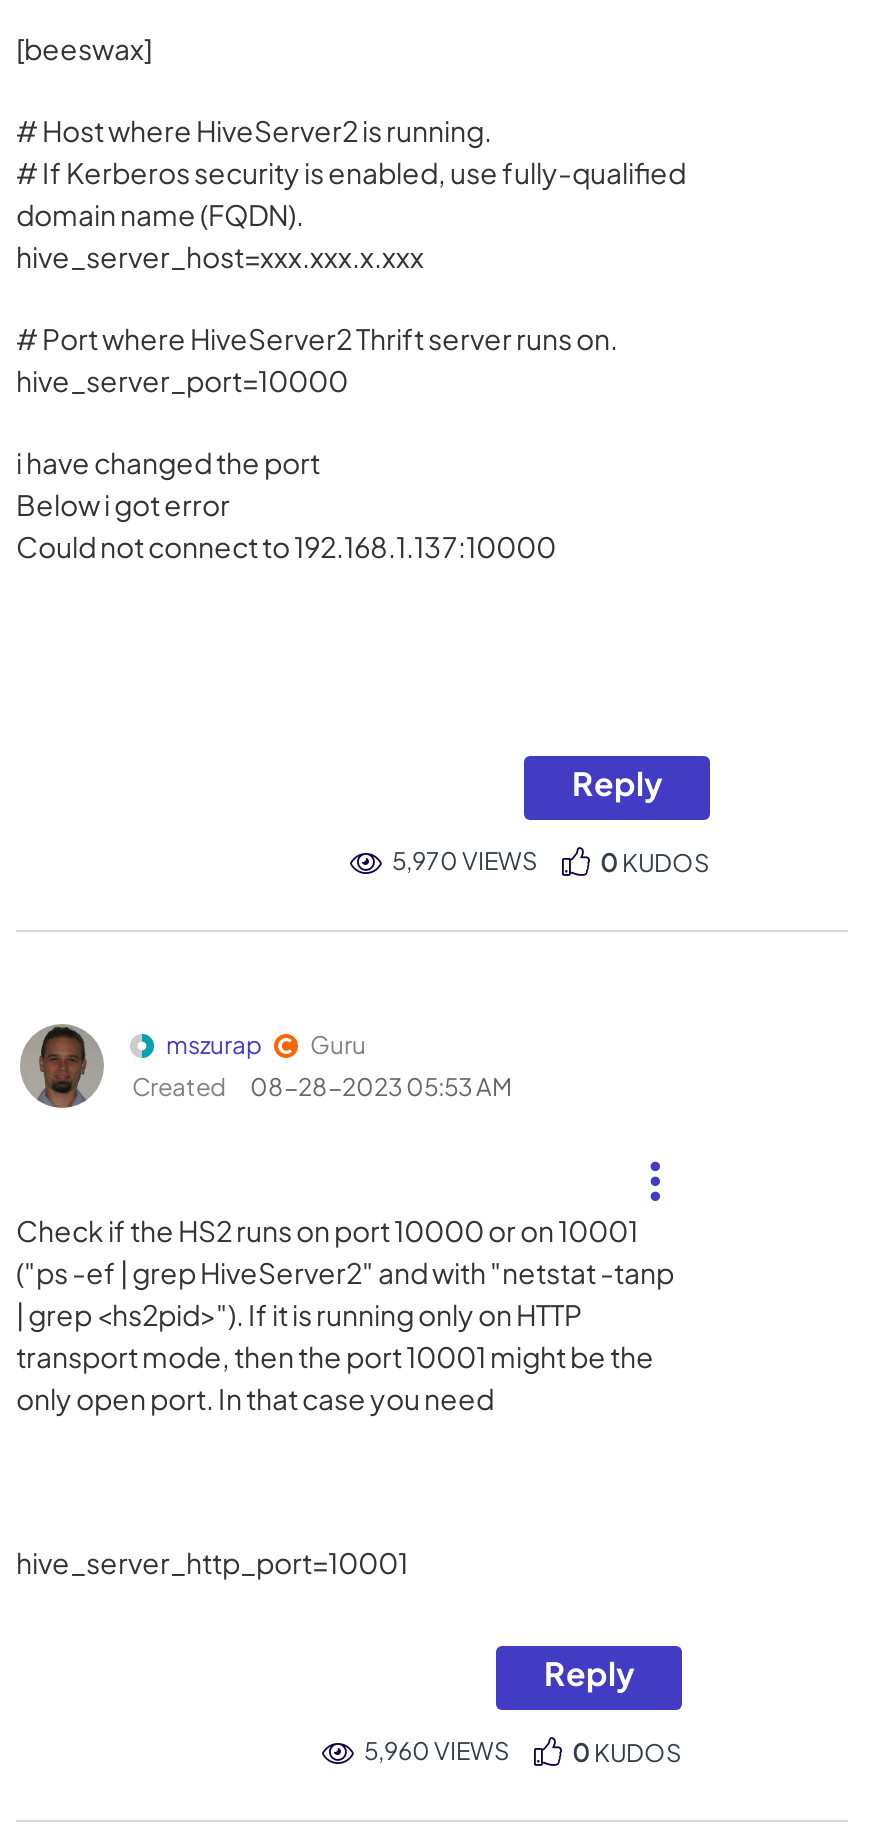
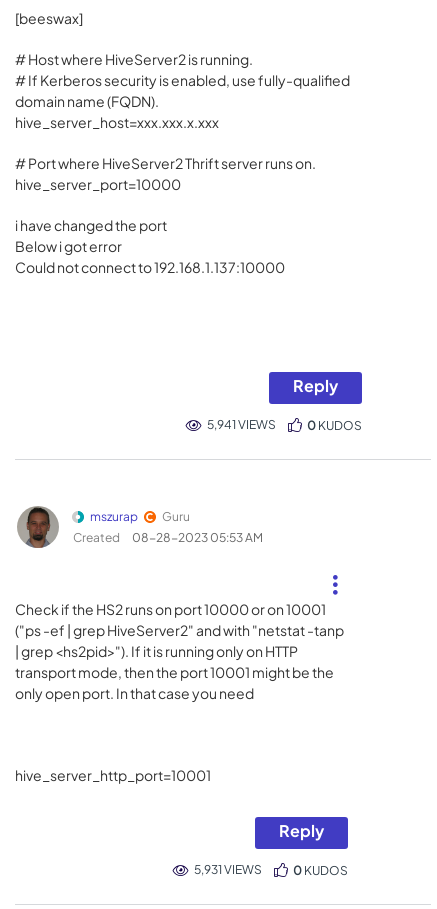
[392,846,538,876] 5,970 VIEWS -> [207,417,276,432] 5,941 VIEWS
[364,1736,510,1766] 5,960 VIEWS -> [194,862,262,877] 5,931 VIEWS

